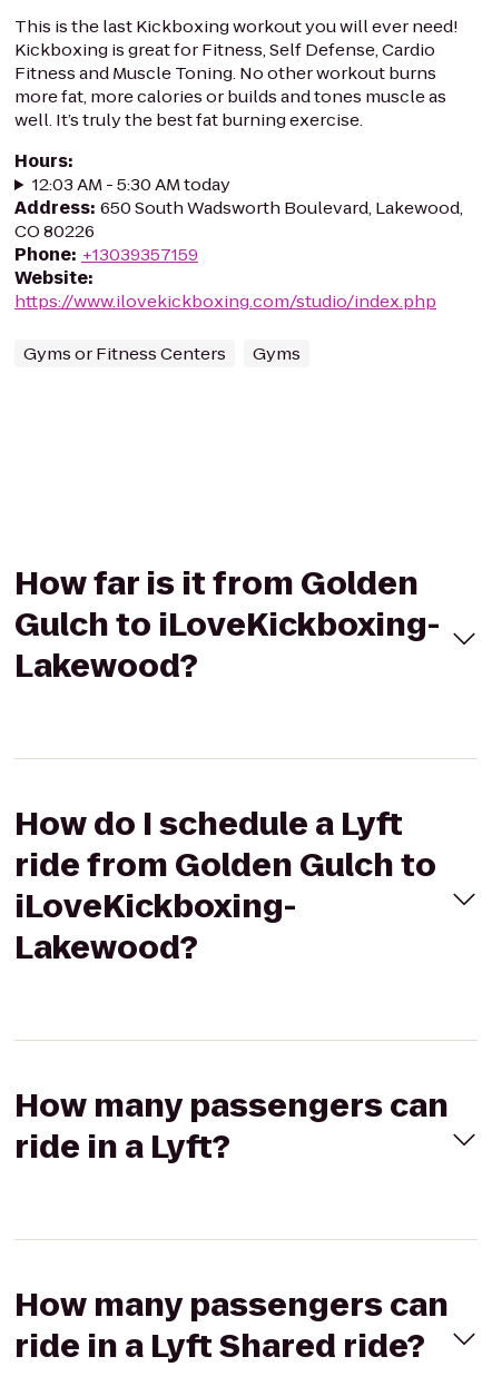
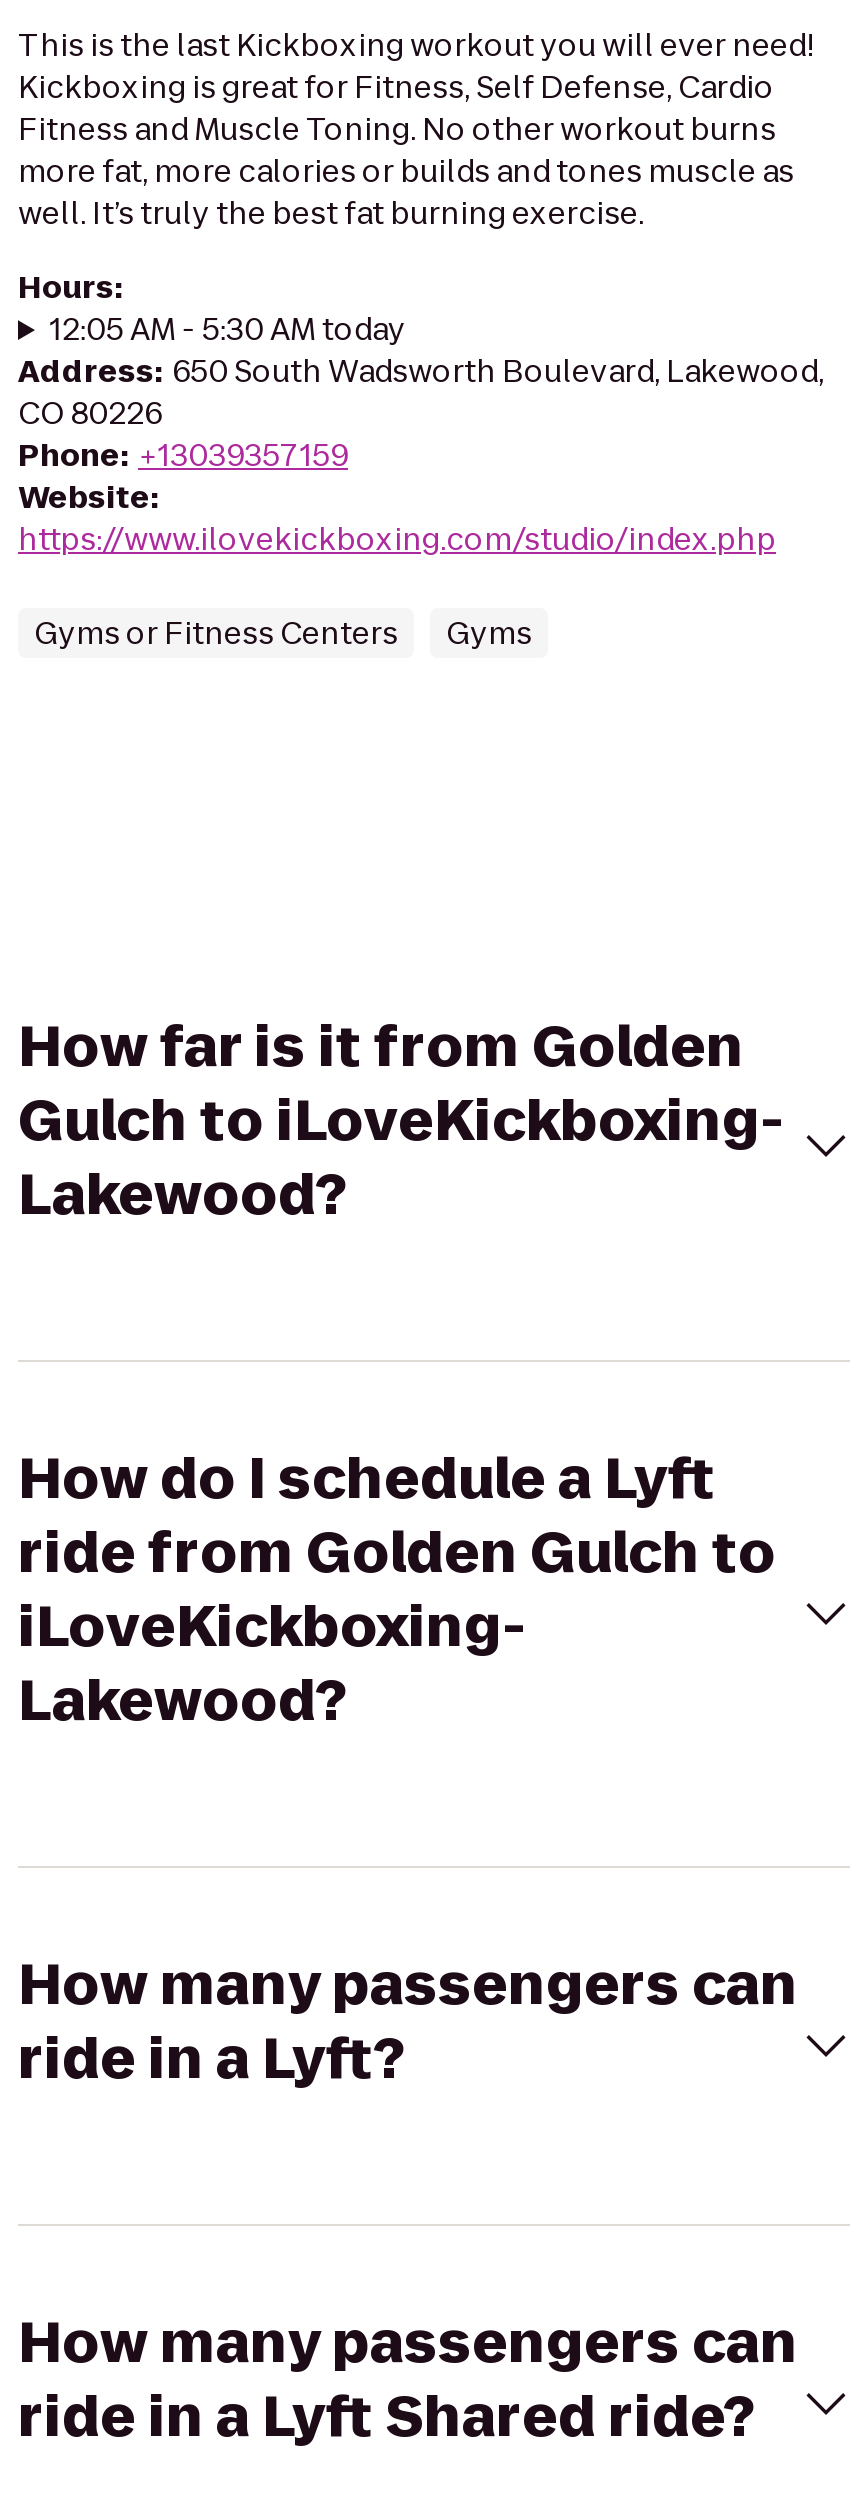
[32,173,230,196] 12:03 AM - 5:30 AM today -> [50,308,406,350] 12:05 AM - 5:30 AM today

